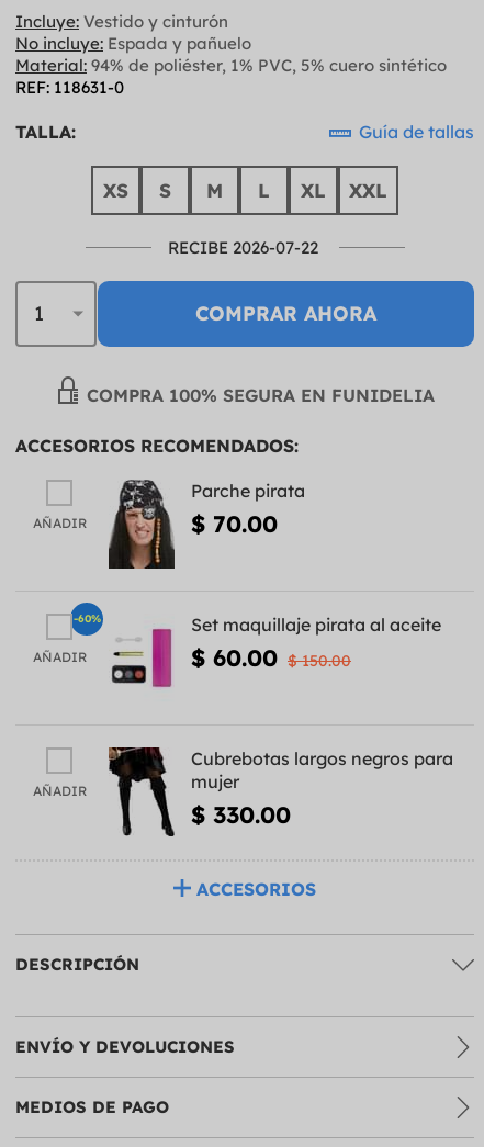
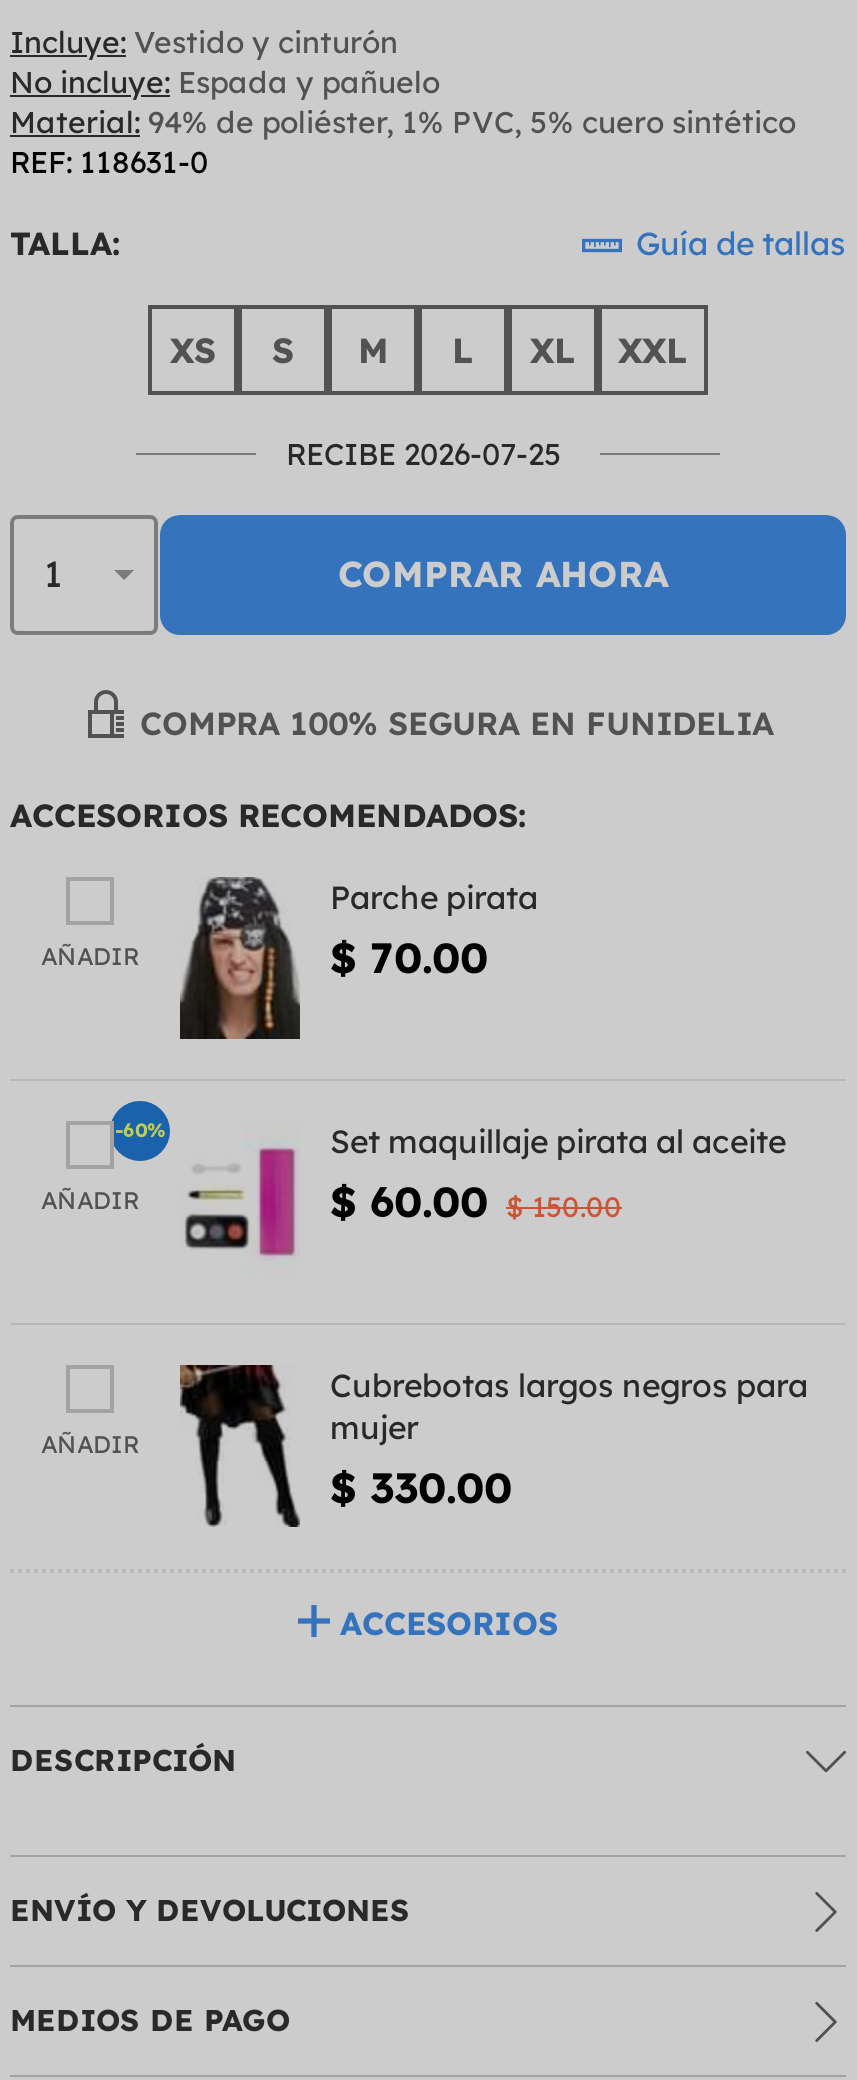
[167,237,318,257] RECIBE 2026-07-22 -> [286,434,562,472] RECIBE 2026-07-25

